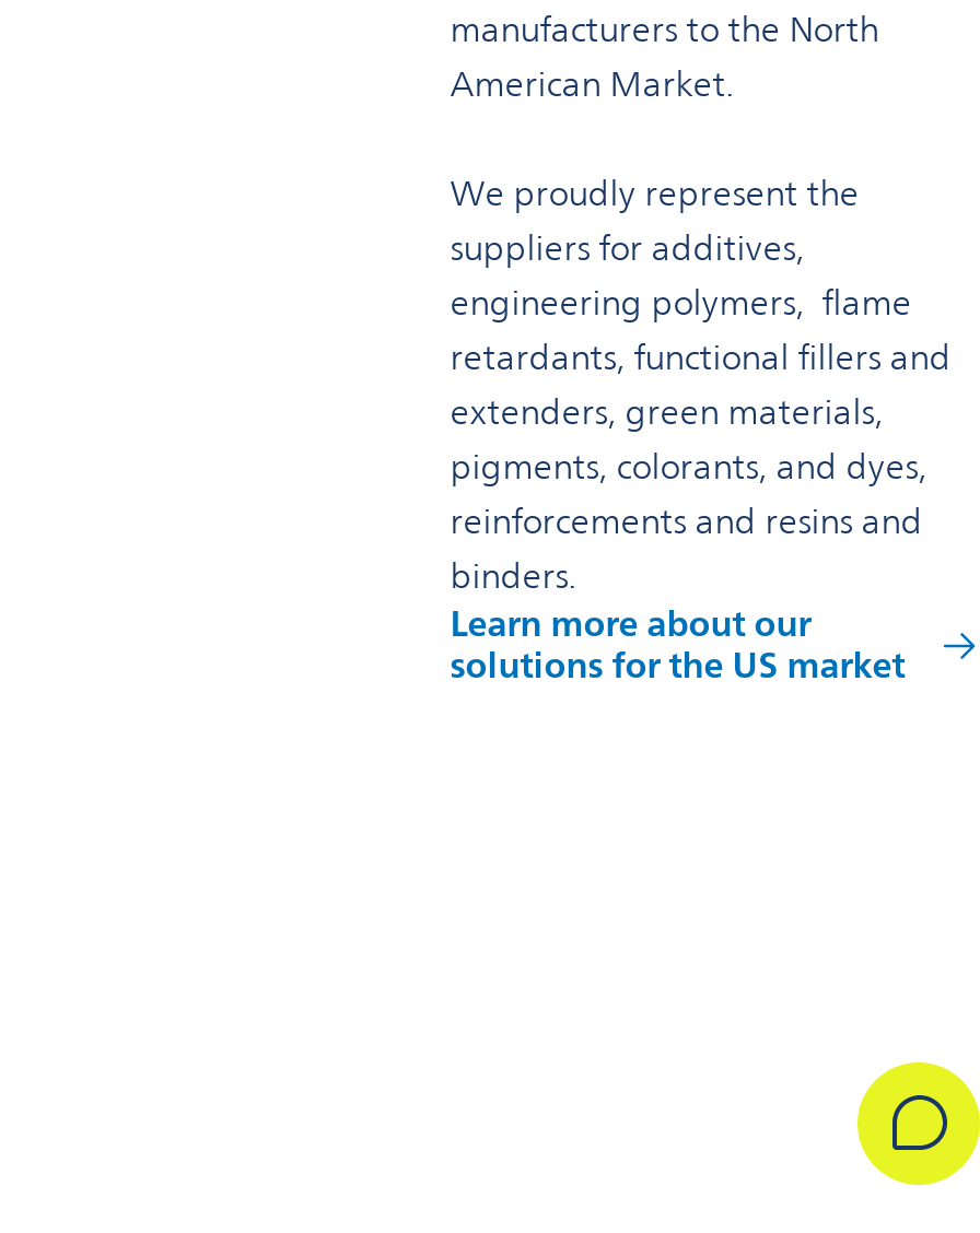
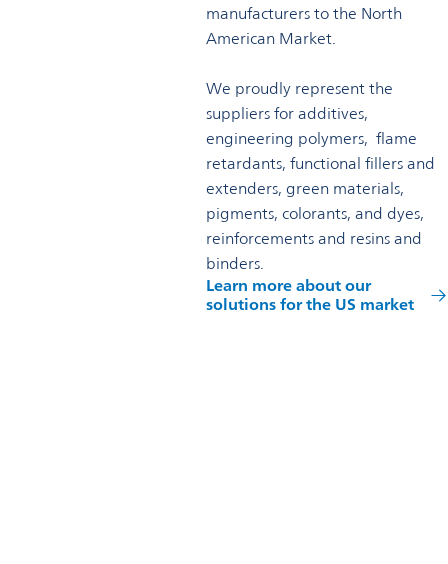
[855,1060,973,1187] [image] -> none

